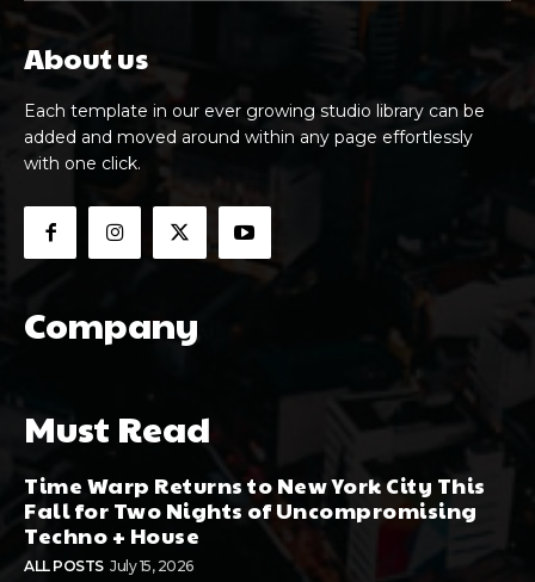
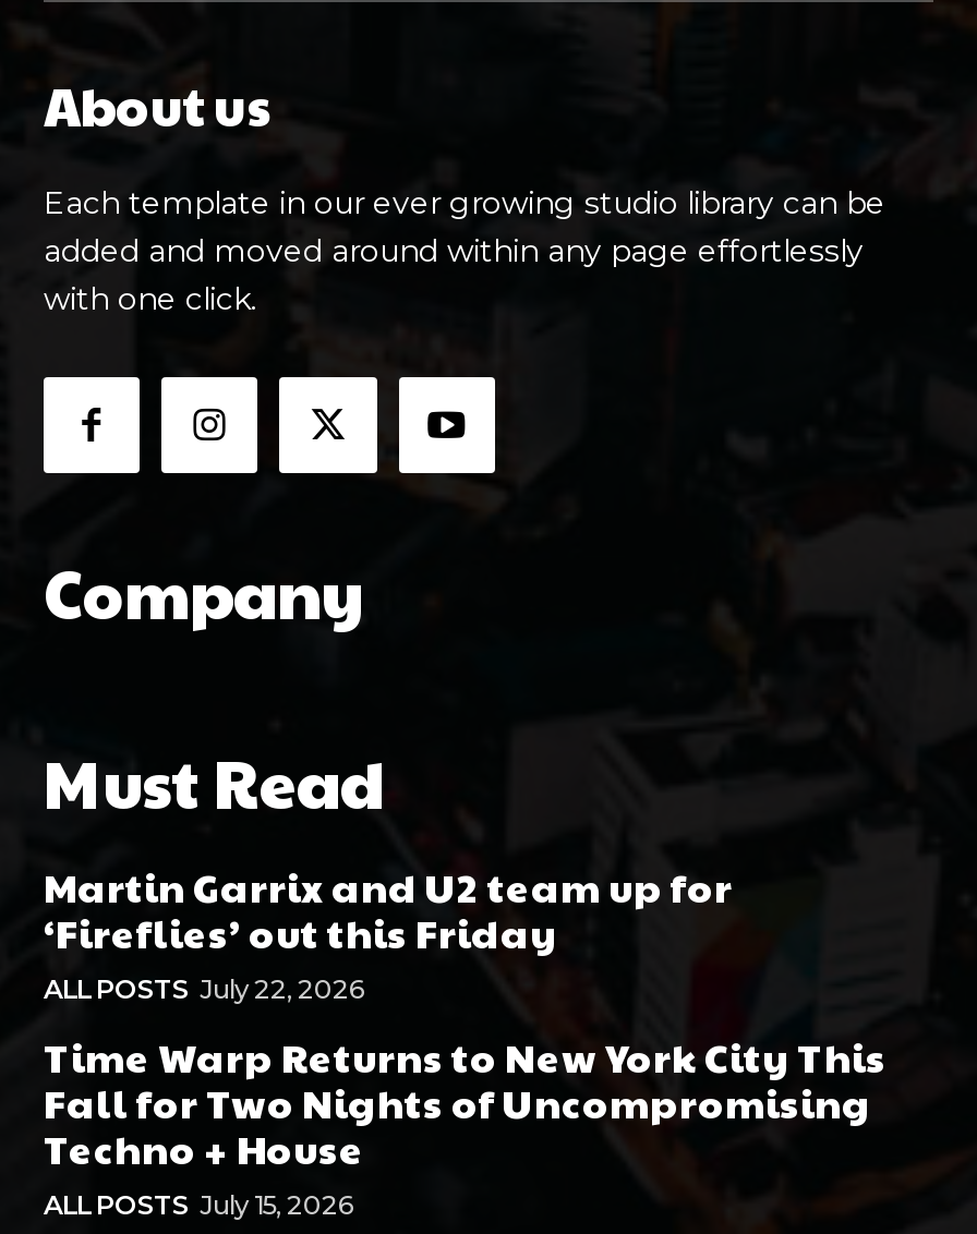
none -> [44,860,733,1006] Martin Garrix and U2 team up for | ‘Fireflies’ out this Friday | ALL POSTS July 22, 2026

